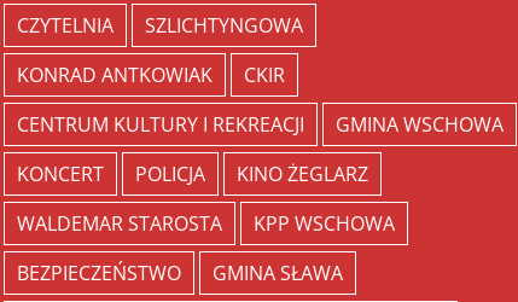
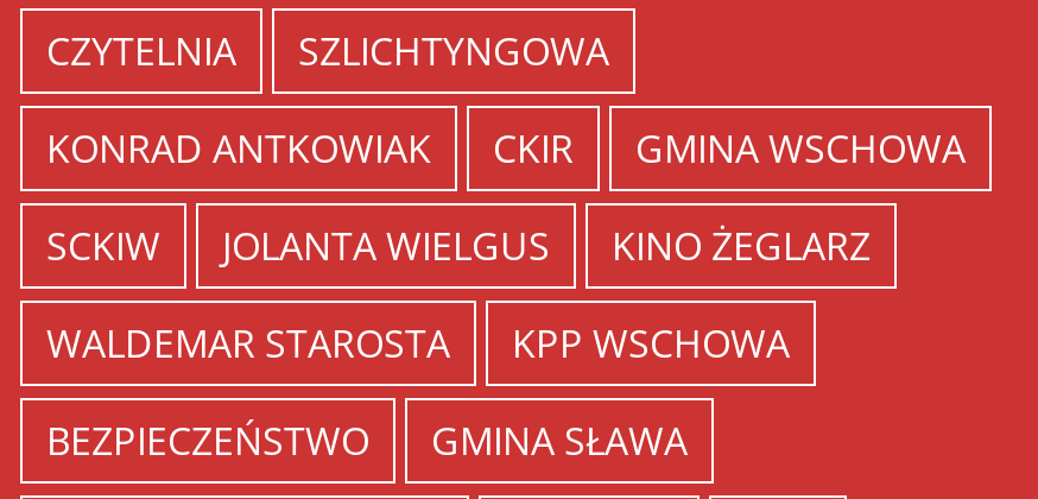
[17,111,304,137] CENTRUM KULTURY I REKREACJI -> none
[17,160,205,187] KONCERT | POLICJA -> [46,220,550,272] SCKIW | JOLANTA WIELGUS

